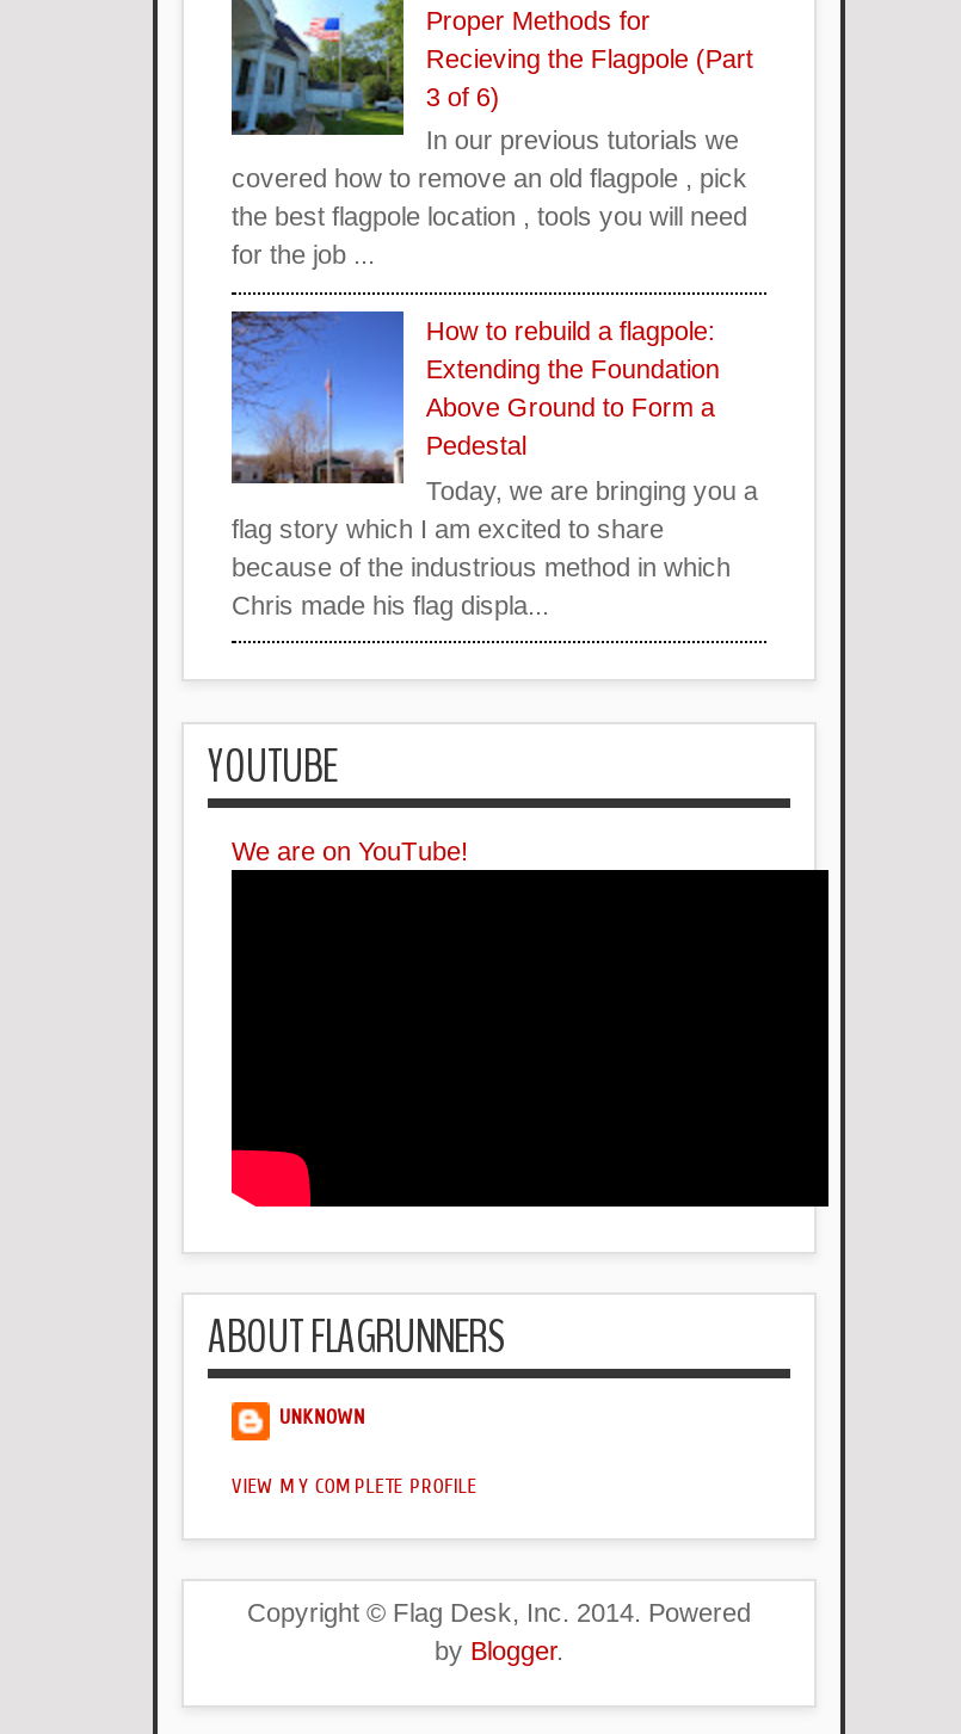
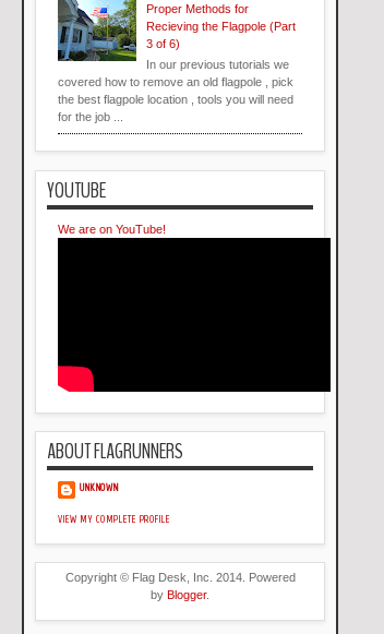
[229,308,758,619] [image] | How to rebuild a flagpole: | Extending the Foundation | Above Ground to Form a | Pedestal | Today, we are bringing you a | flag story which I am excited to share | because of the industrious method in which | Chris made his flag displa... -> none

